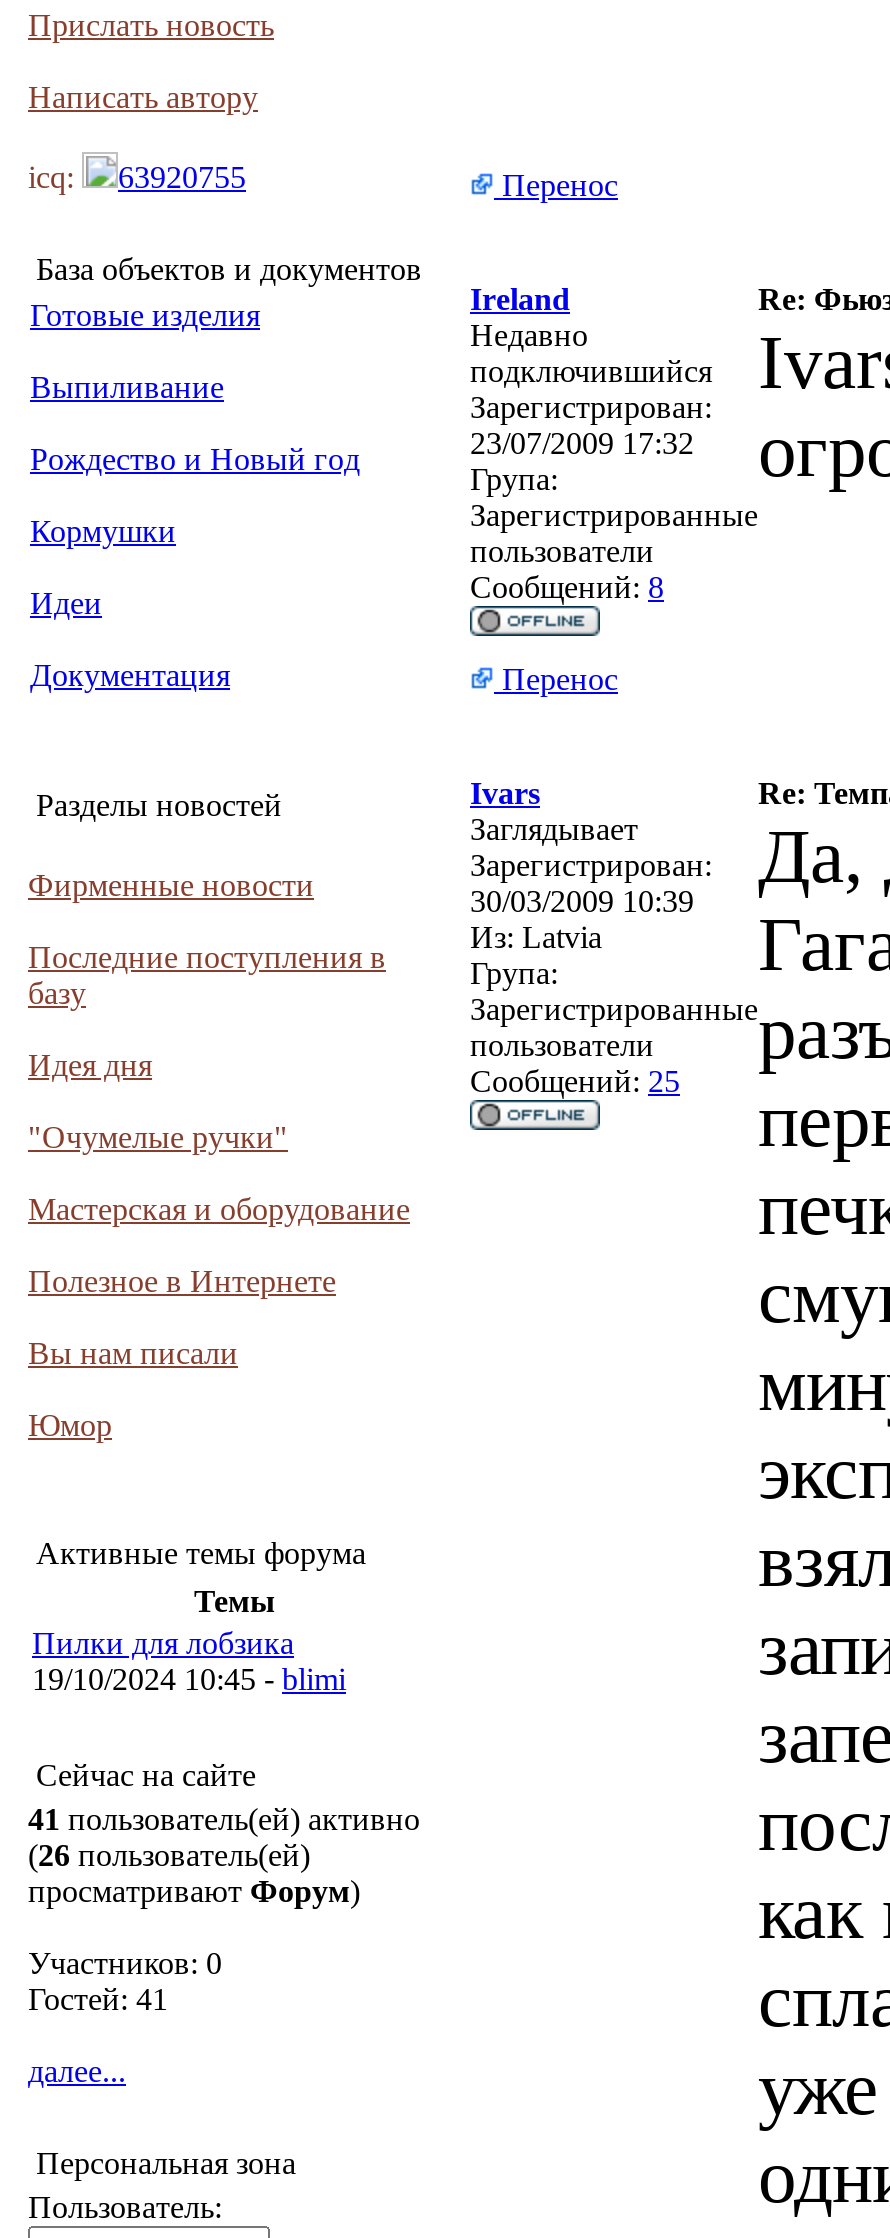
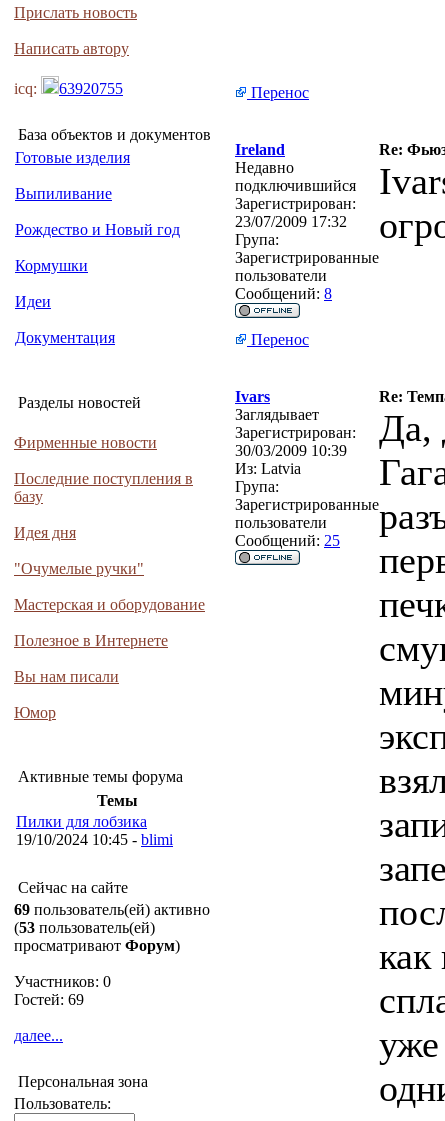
[28,1802,420,1836] 41 пользователь(ей) активно -> [14,901,210,918] 69 пользователь(ей) активно
[28,1838,310,1872] (26 пользователь(ей) -> [14,919,155,936] (53 пользователь(ей)
[28,1982,168,2016] Гостей: 41 -> [14,991,84,1008] Гостей: 69

